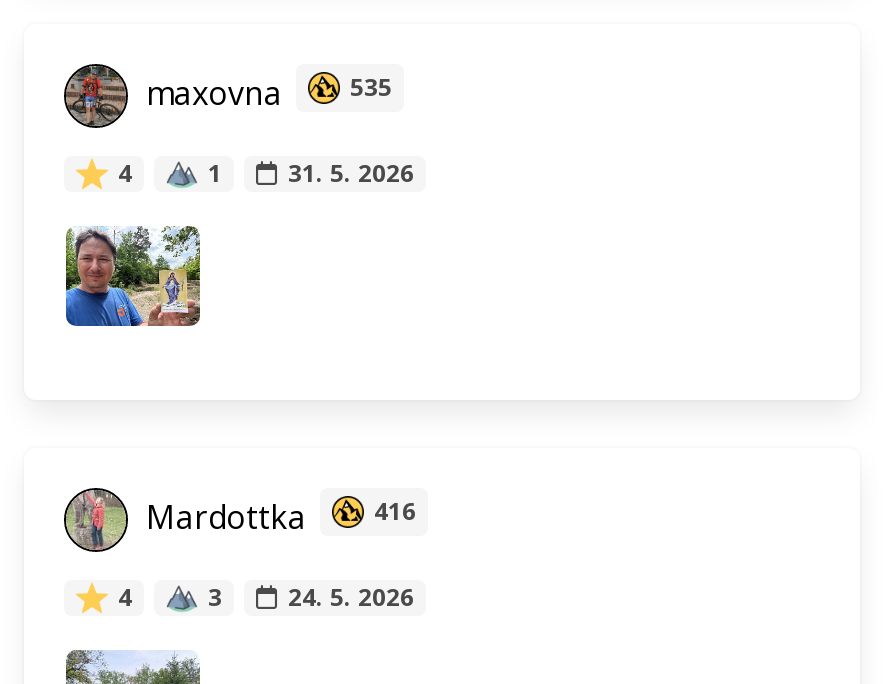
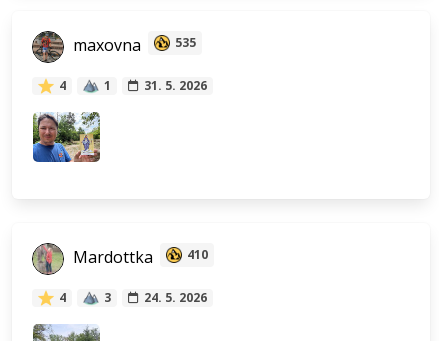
[374,495,416,529] 416 -> [187,246,208,263] 410

